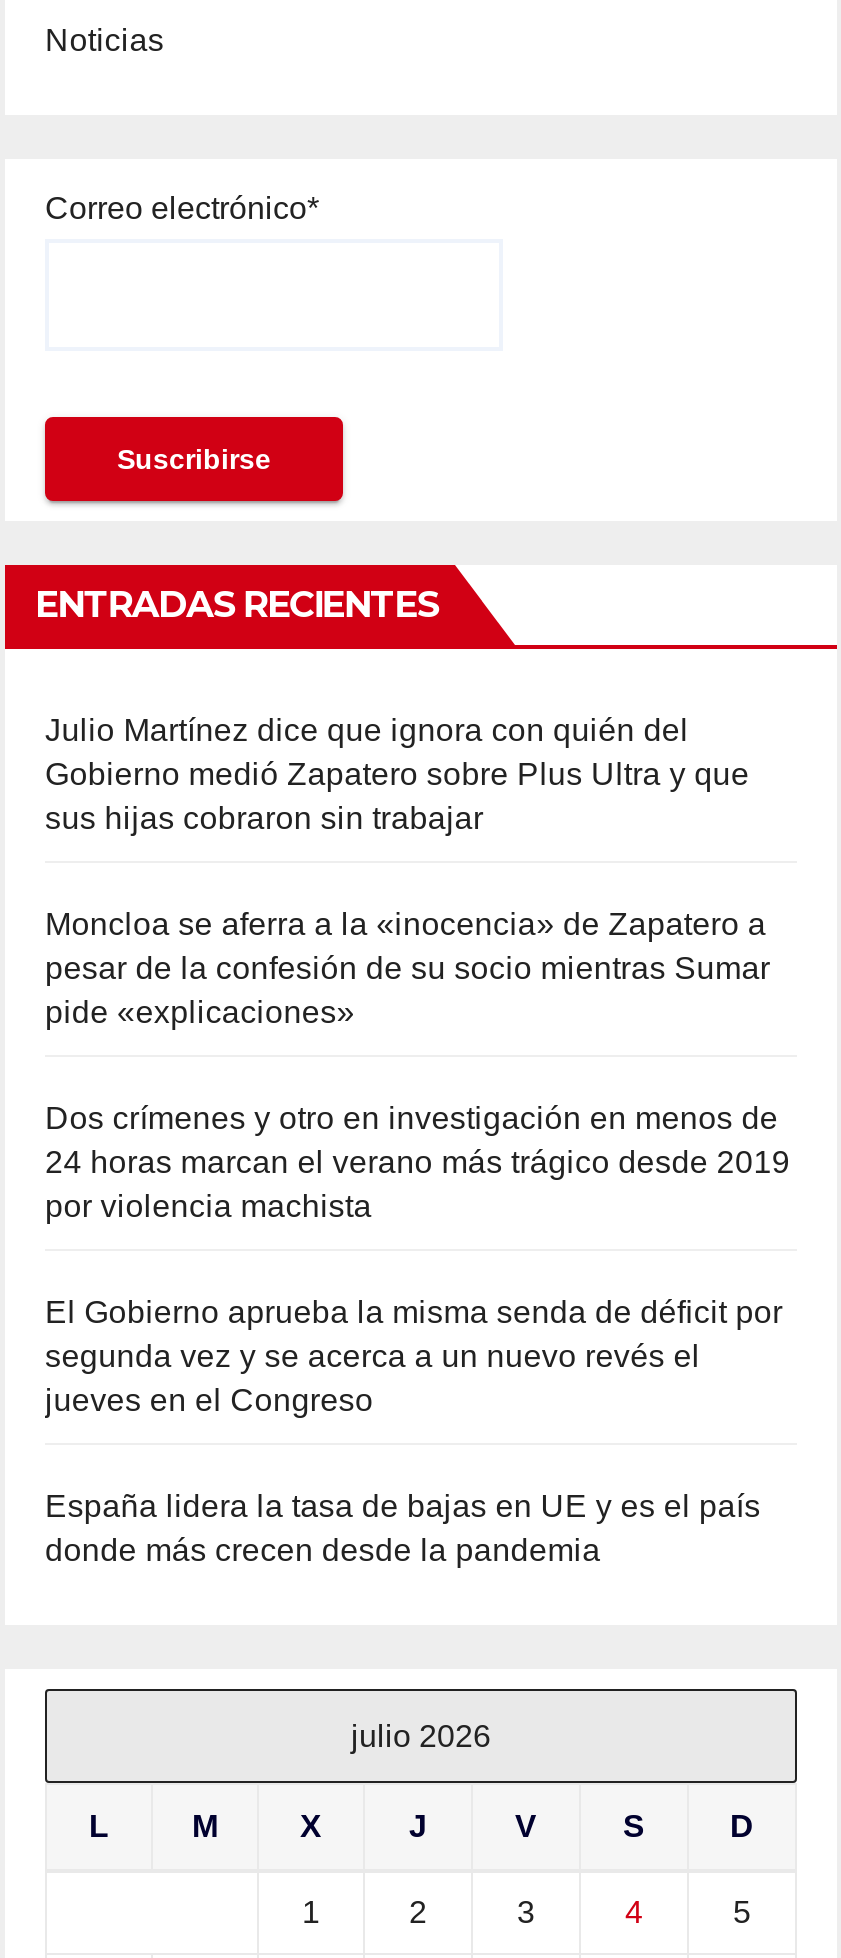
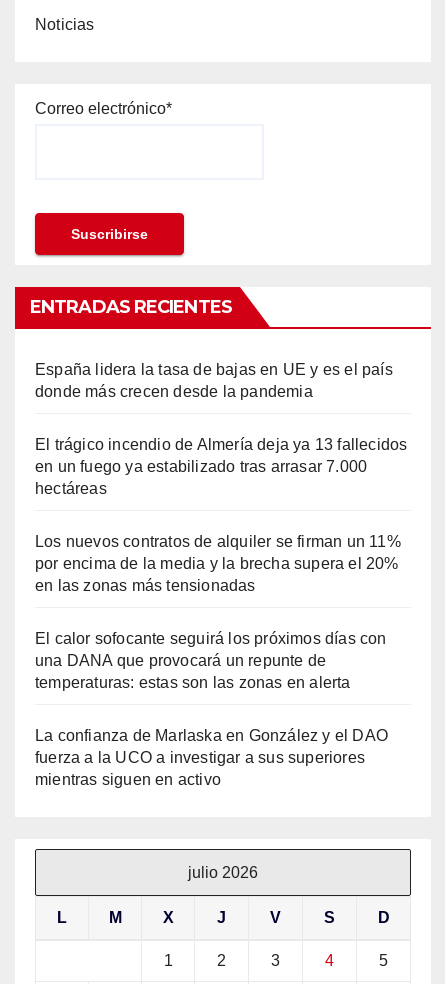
[45,713,790,1417] Julio Martínez dice que ignora con quién del | Gobierno medió Zapatero sobre Plus Ultra y que | sus hijas cobraron sin trabajar | Moncloa se aferra a la «inocencia» de Zapatero a | pesar de la confesión de su socio mientras Sumar | pide «explicaciones» | Dos crímenes y otro en investigación en menos de | 24 horas marcan el verano más trágico desde 2019 | por violencia machista | El Gobierno aprueba la misma senda de déficit por | segunda vez y se acerca a un nuevo revés el | jueves en el Congreso -> none
moved [45,1489,761,1567] -> [35,361,393,400]: España lidera la tasa de bajas en UE y es el país | donde más crecen desde la pandemia
none -> [35,436,407,788] El trágico incendio de Almería deja ya 13 fallecidos | en un fuego ya estabilizado tras arrasar 7.000 | hectáreas | Los nuevos contratos de alquiler se firman un 11% | por encima de la media y la brecha supera el 20% | en las zonas más tensionadas | El calor sofocante seguirá los próximos días con | una DANA que provocará un repunte de | temperaturas: estas son las zonas en alerta | La confianza de Marlaska en González y el DAO | fuerza a la UCO a investigar a sus superiores | mientras siguen en activo

